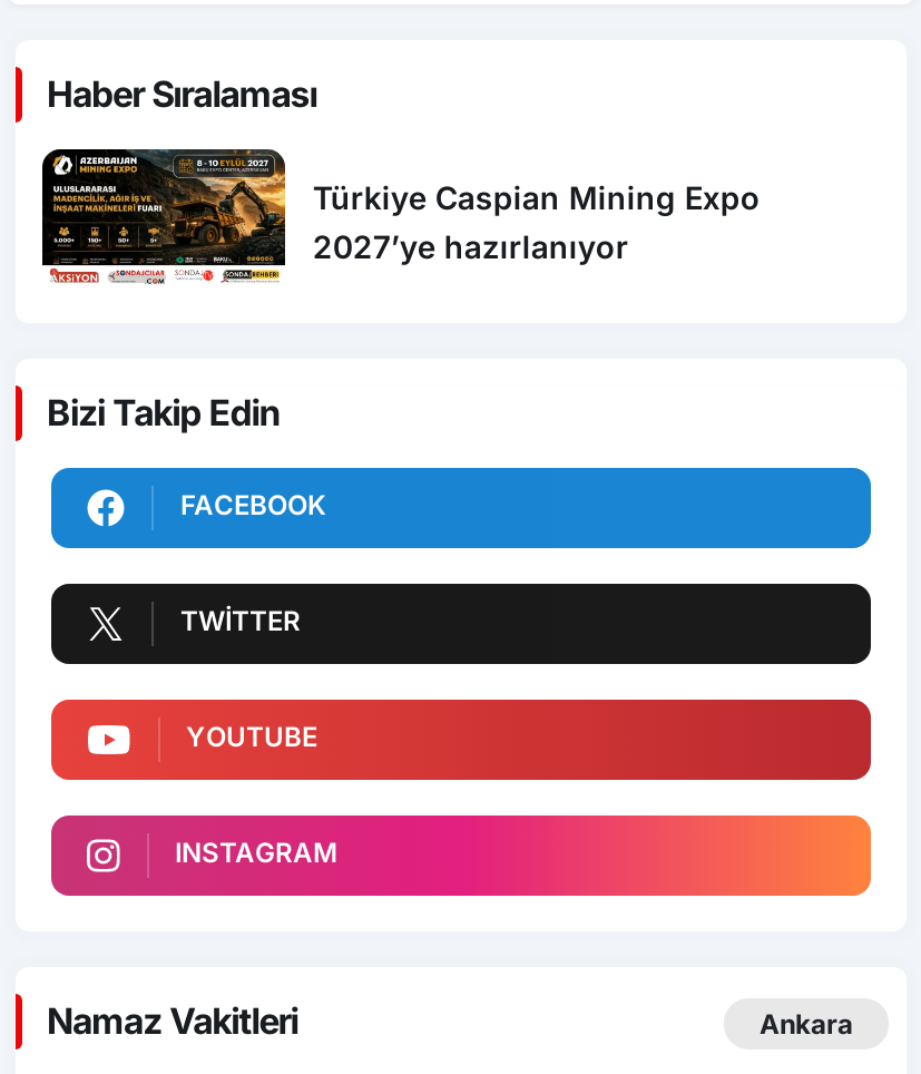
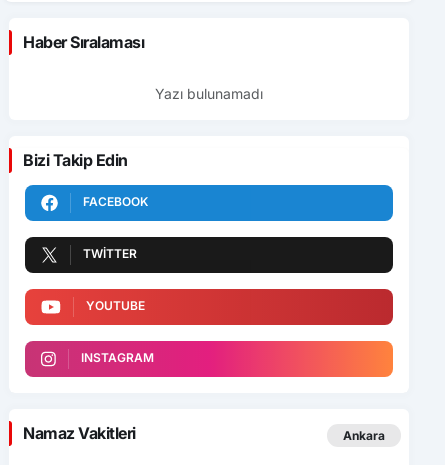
[40,147,287,285] [image] -> none
[312,178,760,265] Türkiye Caspian Mining Expo | 2027’ye hazırlanıyor -> [155,85,263,102] Yazı bulunamadı

